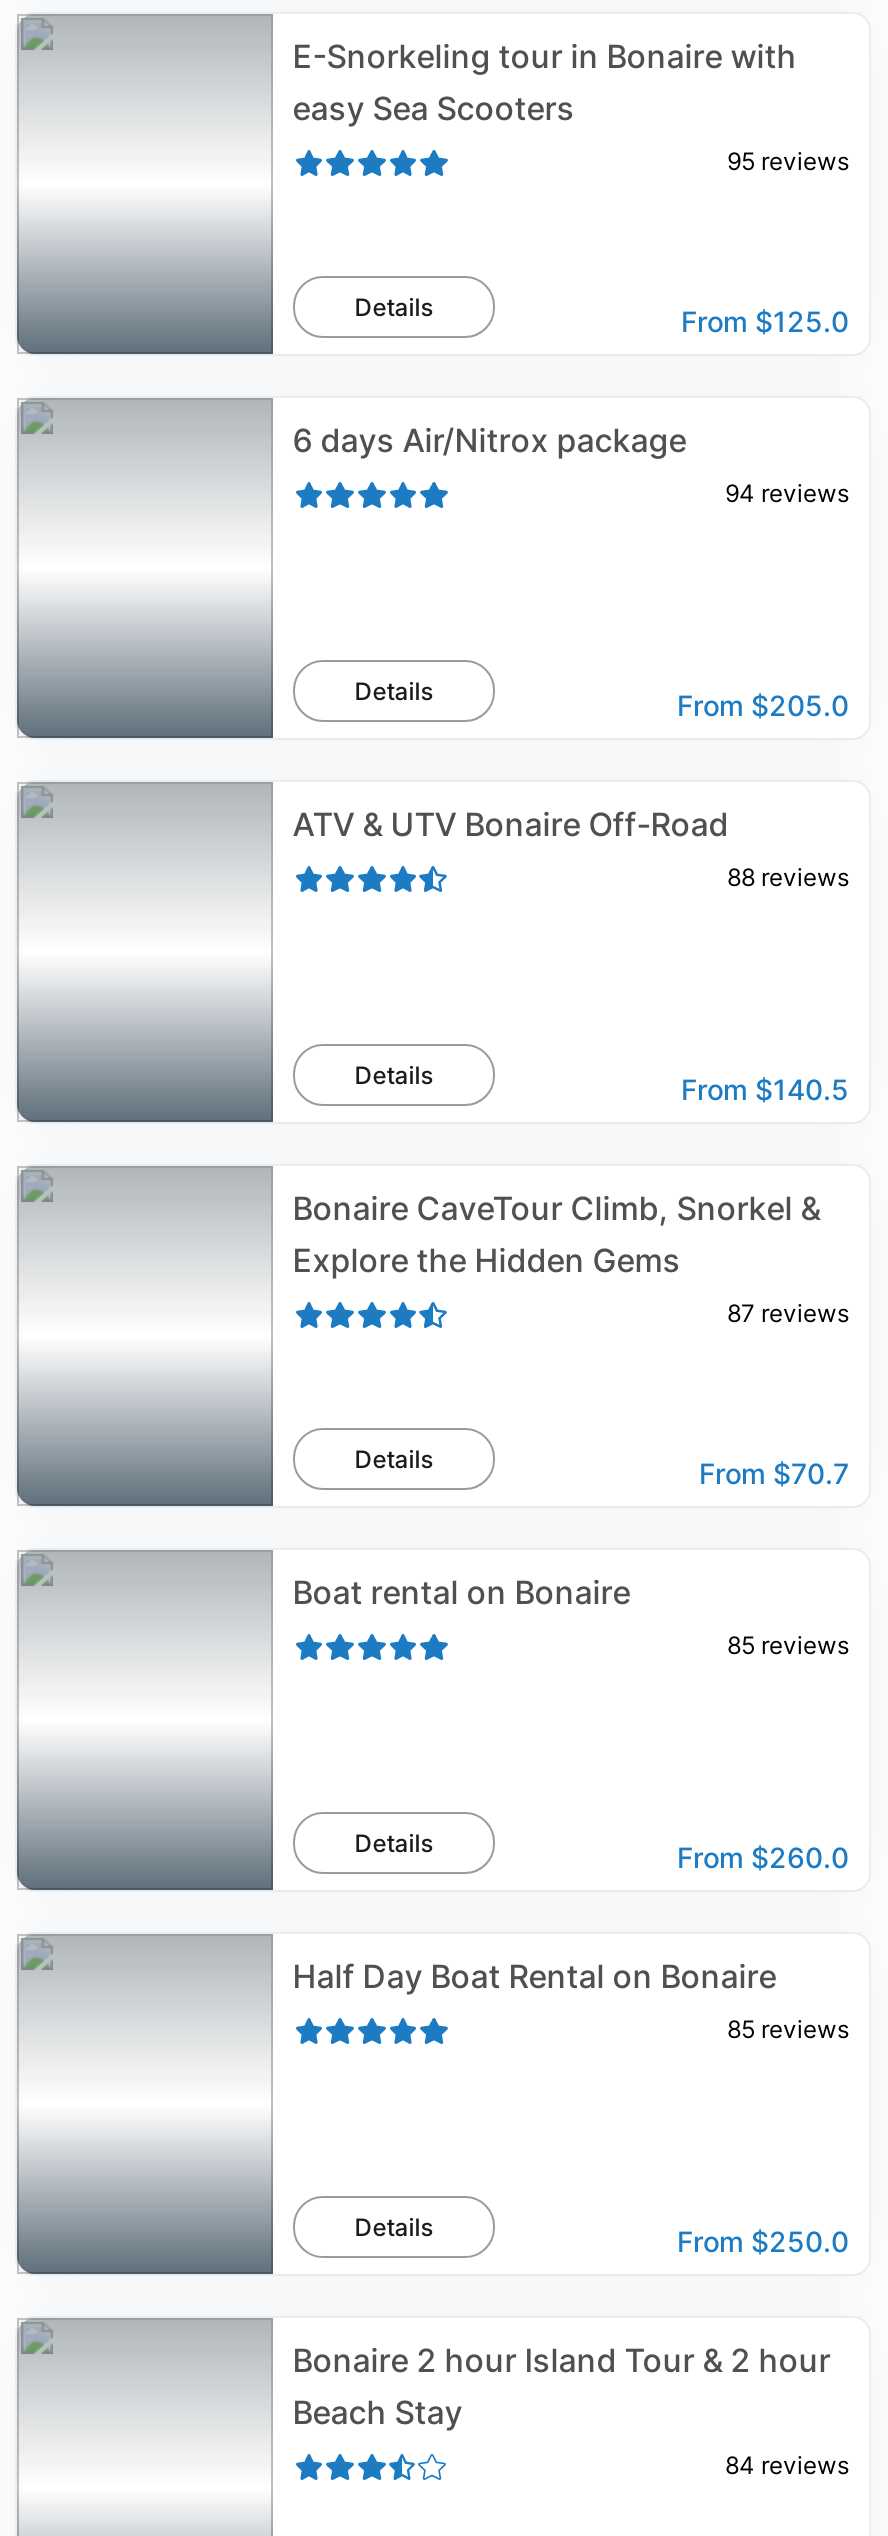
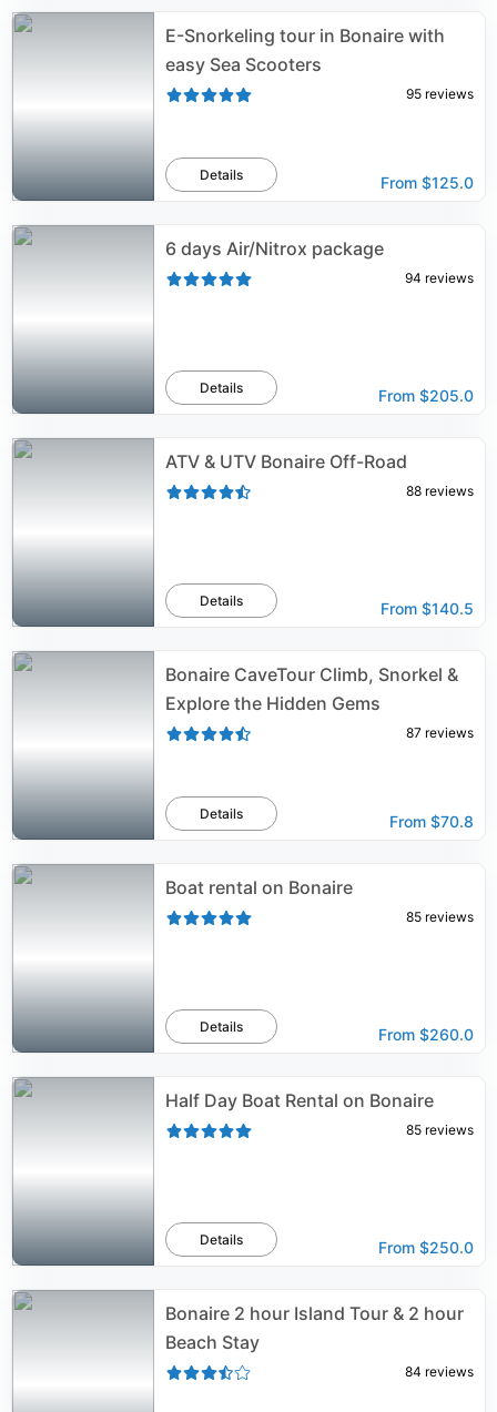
[699,1456,849,1490] From $70.7 -> [389,812,474,831] From $70.8

